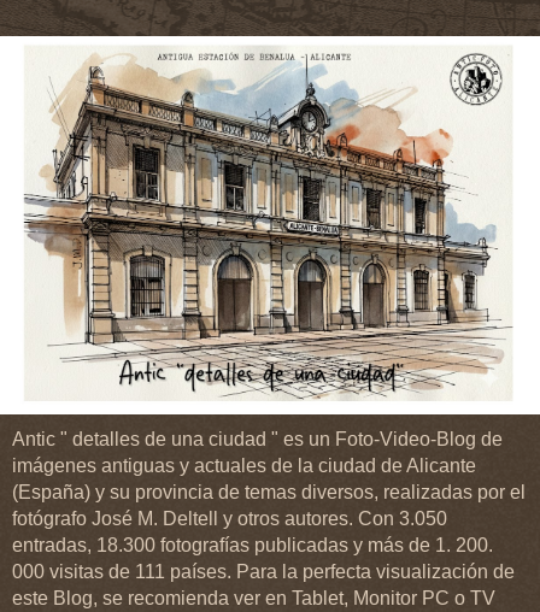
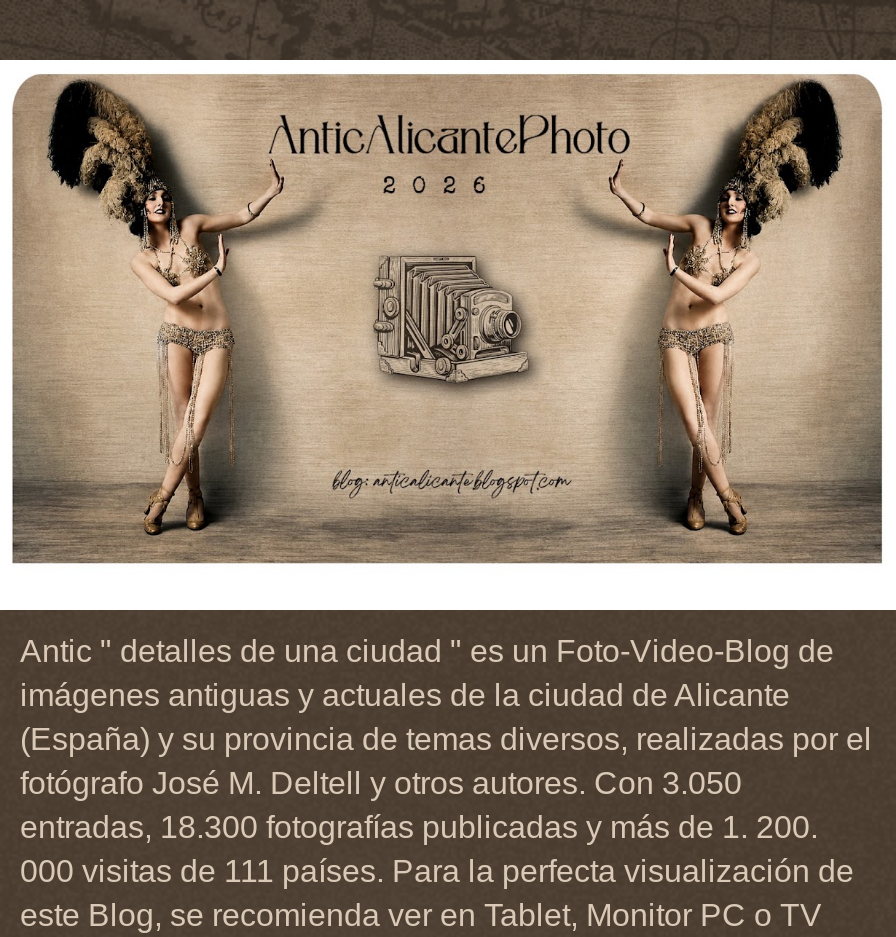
[7,45,532,401] [image] -> [10,72,884,586] [image]

